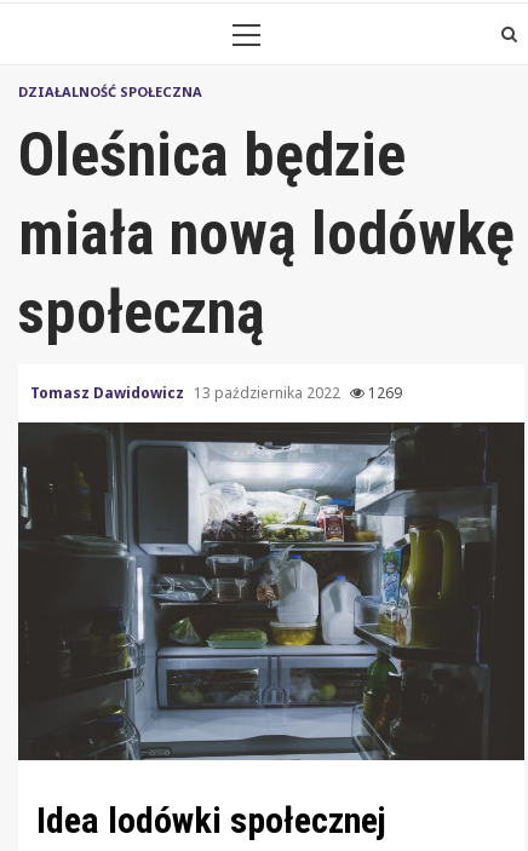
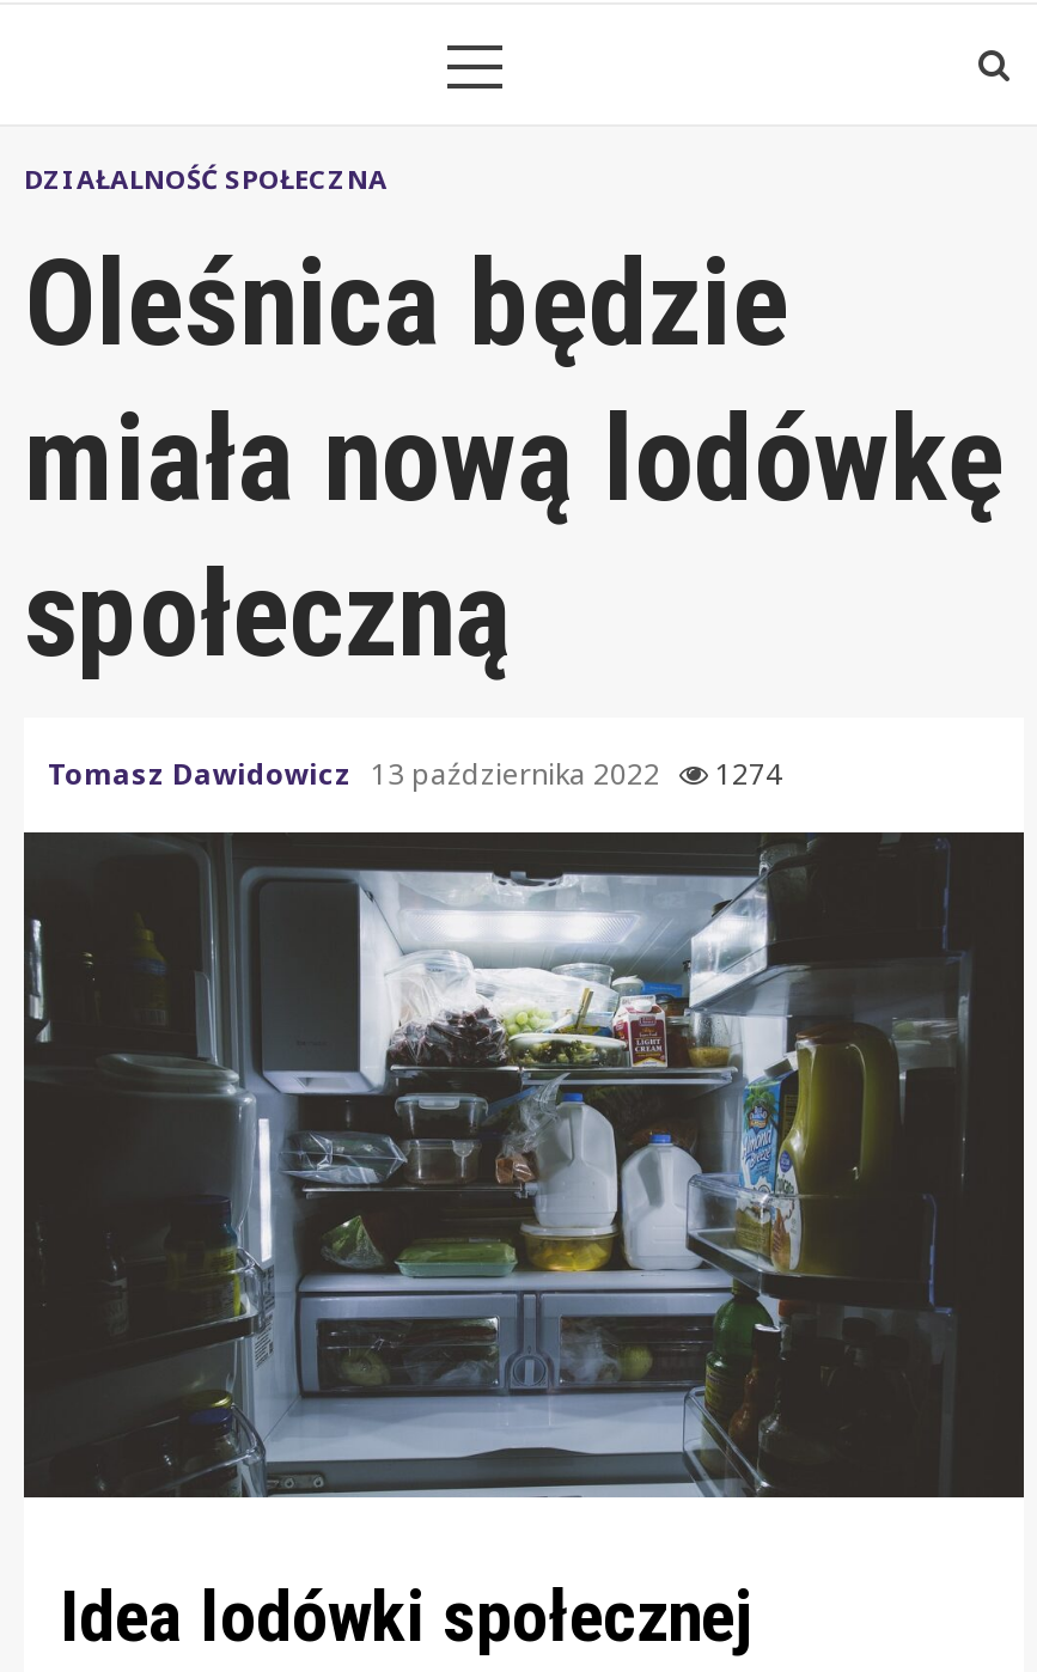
[30,383,402,403] Tomasz Dawidowicz 13 października 2022 1269 -> [48,753,782,794] Tomasz Dawidowicz 13 października 2022 1274

